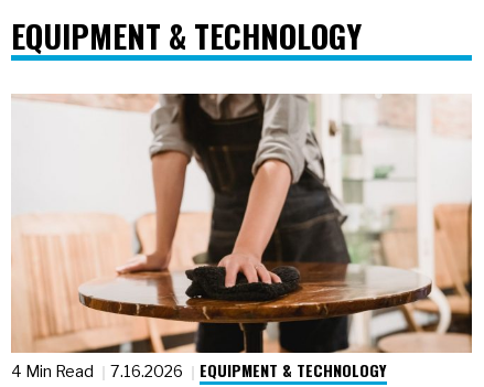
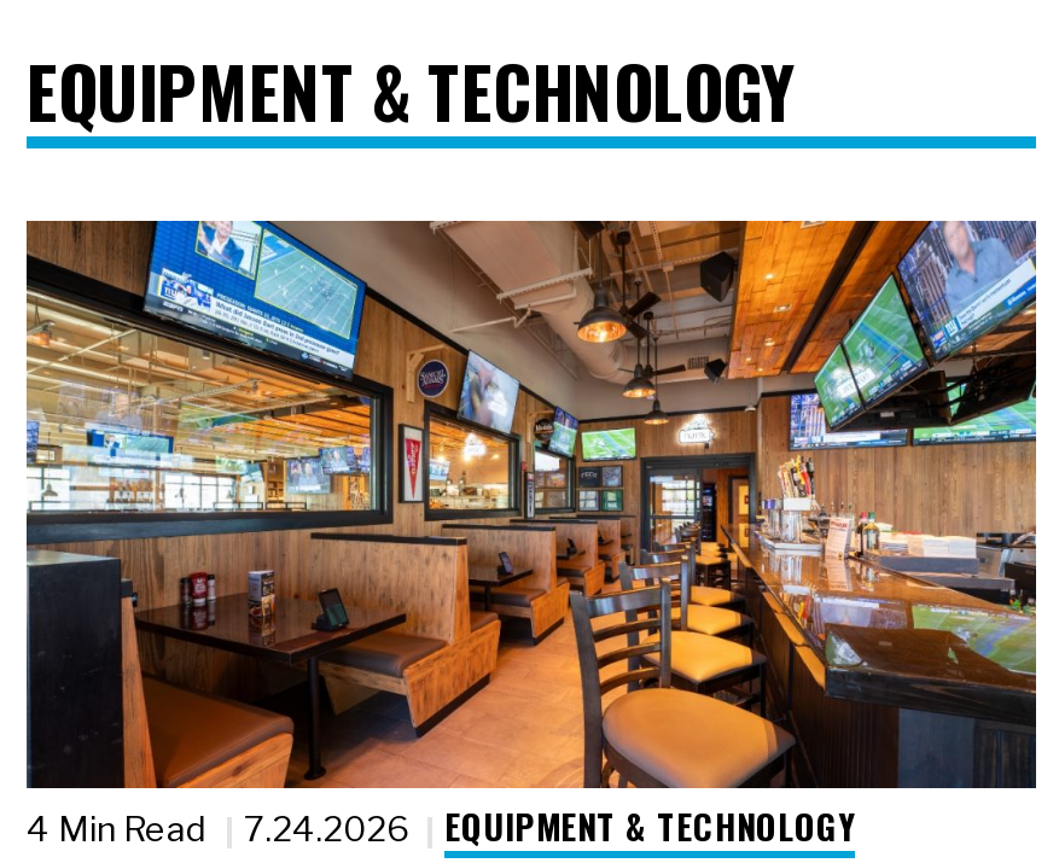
[11,93,473,381] [image] | 4 Min Read 7.16.2026 EQUIPMENT & TECHNOLOGY -> [24,217,1038,850] [image] | 4 Min Read 7.24.2026 EQUIPMENT & TECHNOLOGY

